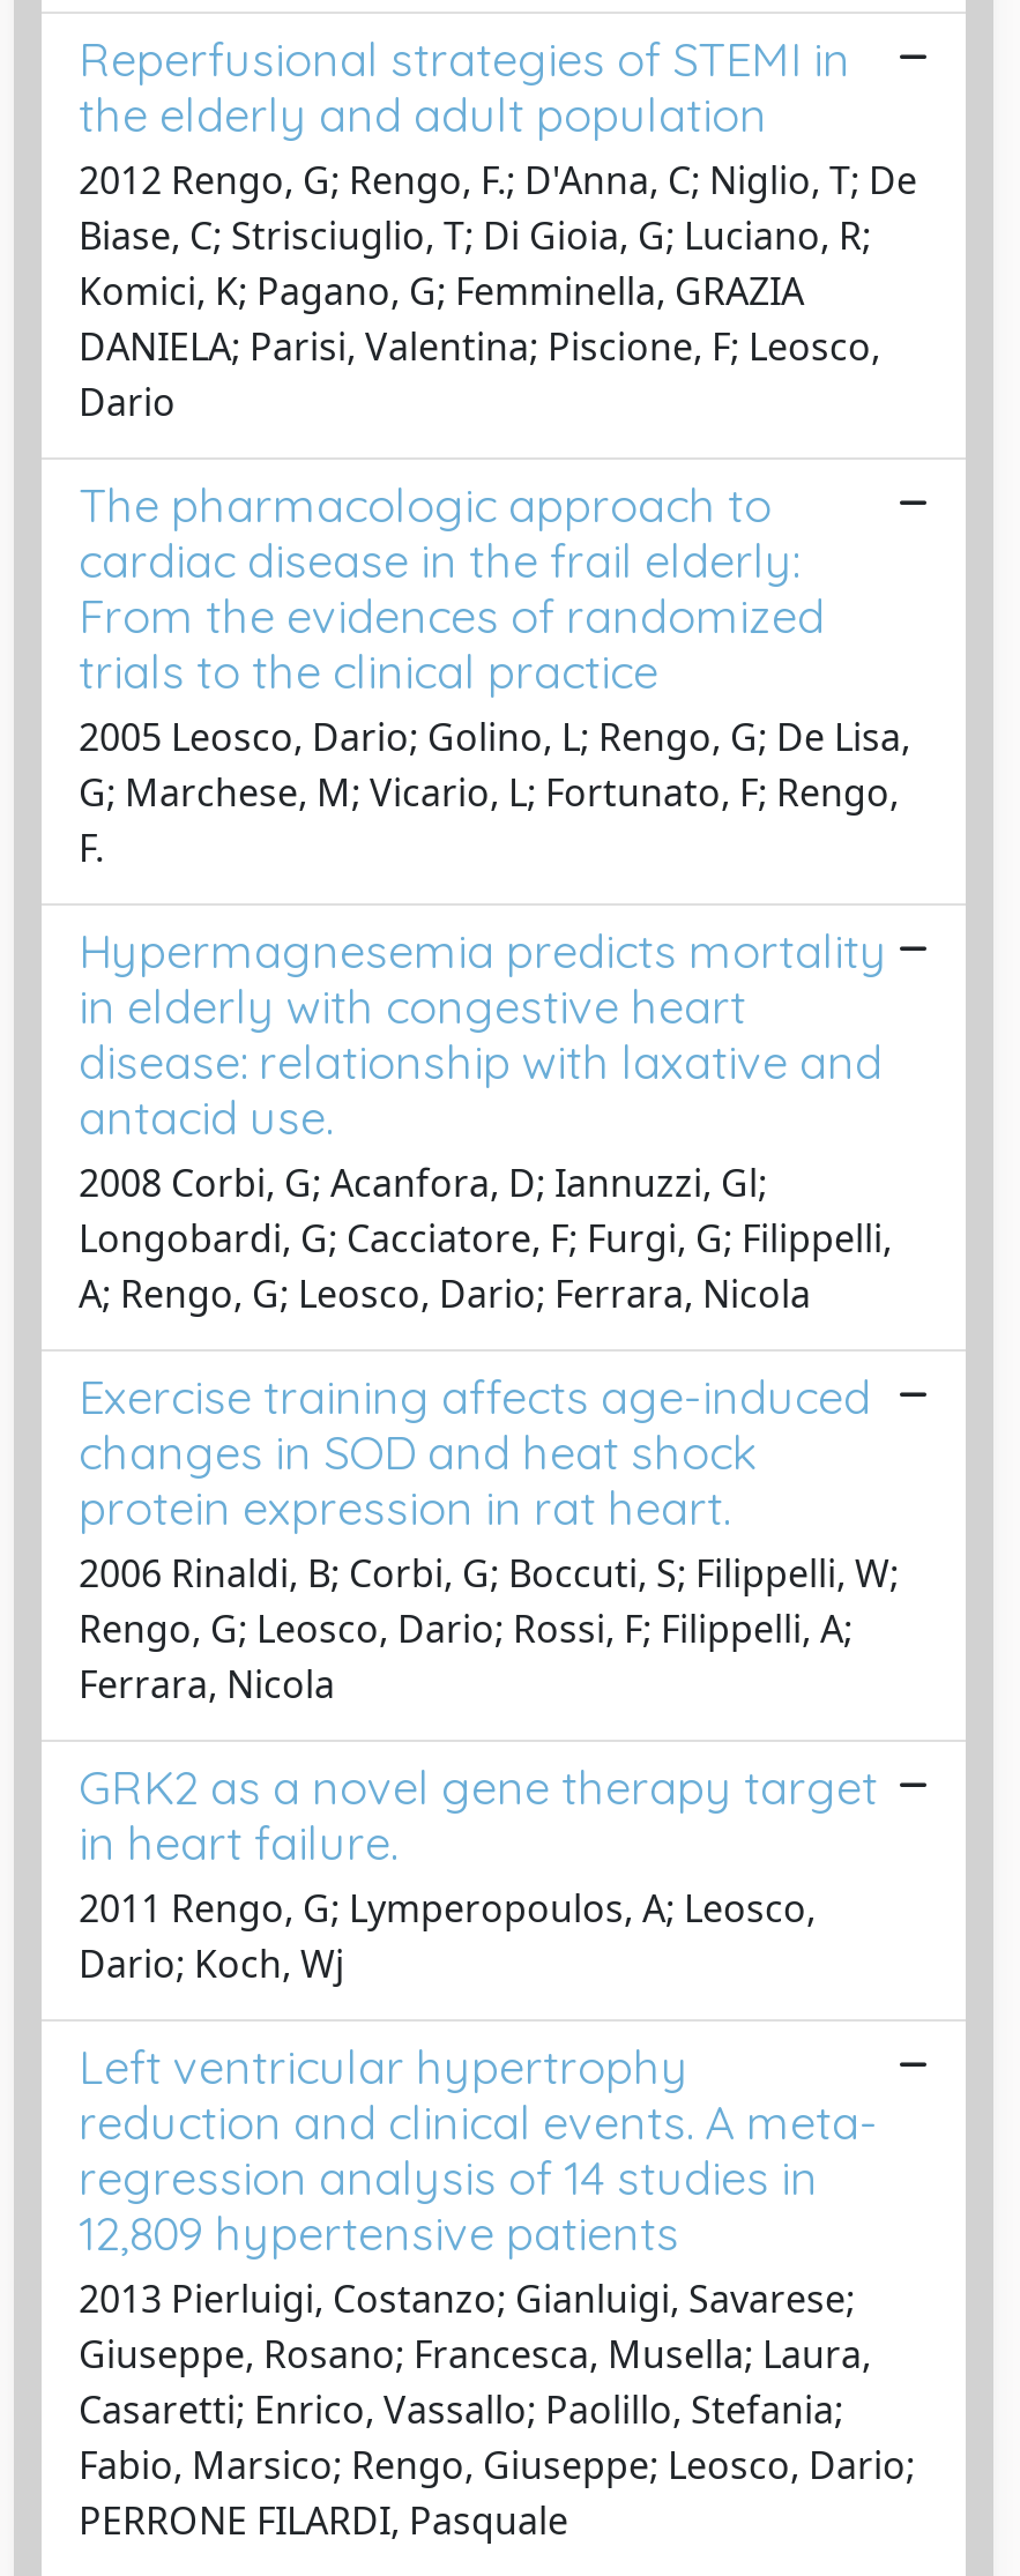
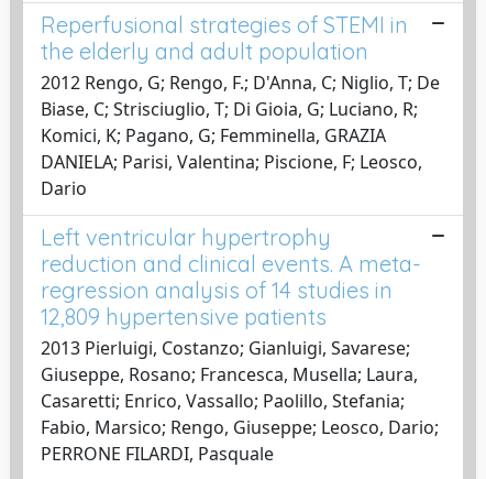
[79,475,910,1989] The pharmacologic approach to | cardiac disease in the frail elderly: | From the evidences of randomized | trials to the clinical practice | 2005 Leosco, Dario; Golino, L; Rengo, G; De Lisa, | G; Marchese, M; Vicario, L; Fortunato, F; Rengo, | F. | Hypermagnesemia predicts mortality | in elderly with congestive heart | disease: relationship with laxative and | antacid use. | 2008 Corbi, G; Acanfora, D; Iannuzzi, Gl; | Longobardi, G; Cacciatore, F; Furgi, G; Filippelli, | A; Rengo, G; Leosco, Dario; Ferrara, Nicola | Exercise training affects age-induced | changes in SOD and heat shock | protein expression in rat heart. | 2006 Rinaldi, B; Corbi, G; Boccuti, S; Filippelli, W; | Rengo, G; Leosco, Dario; Rossi, F; Filippelli, A; | Ferrara, Nicola | GRK2 as a novel gene therapy target | in heart failure. | 2011 Rengo, G; Lymperopoulos, A; Leosco, | Dario; Koch, Wj -> none

